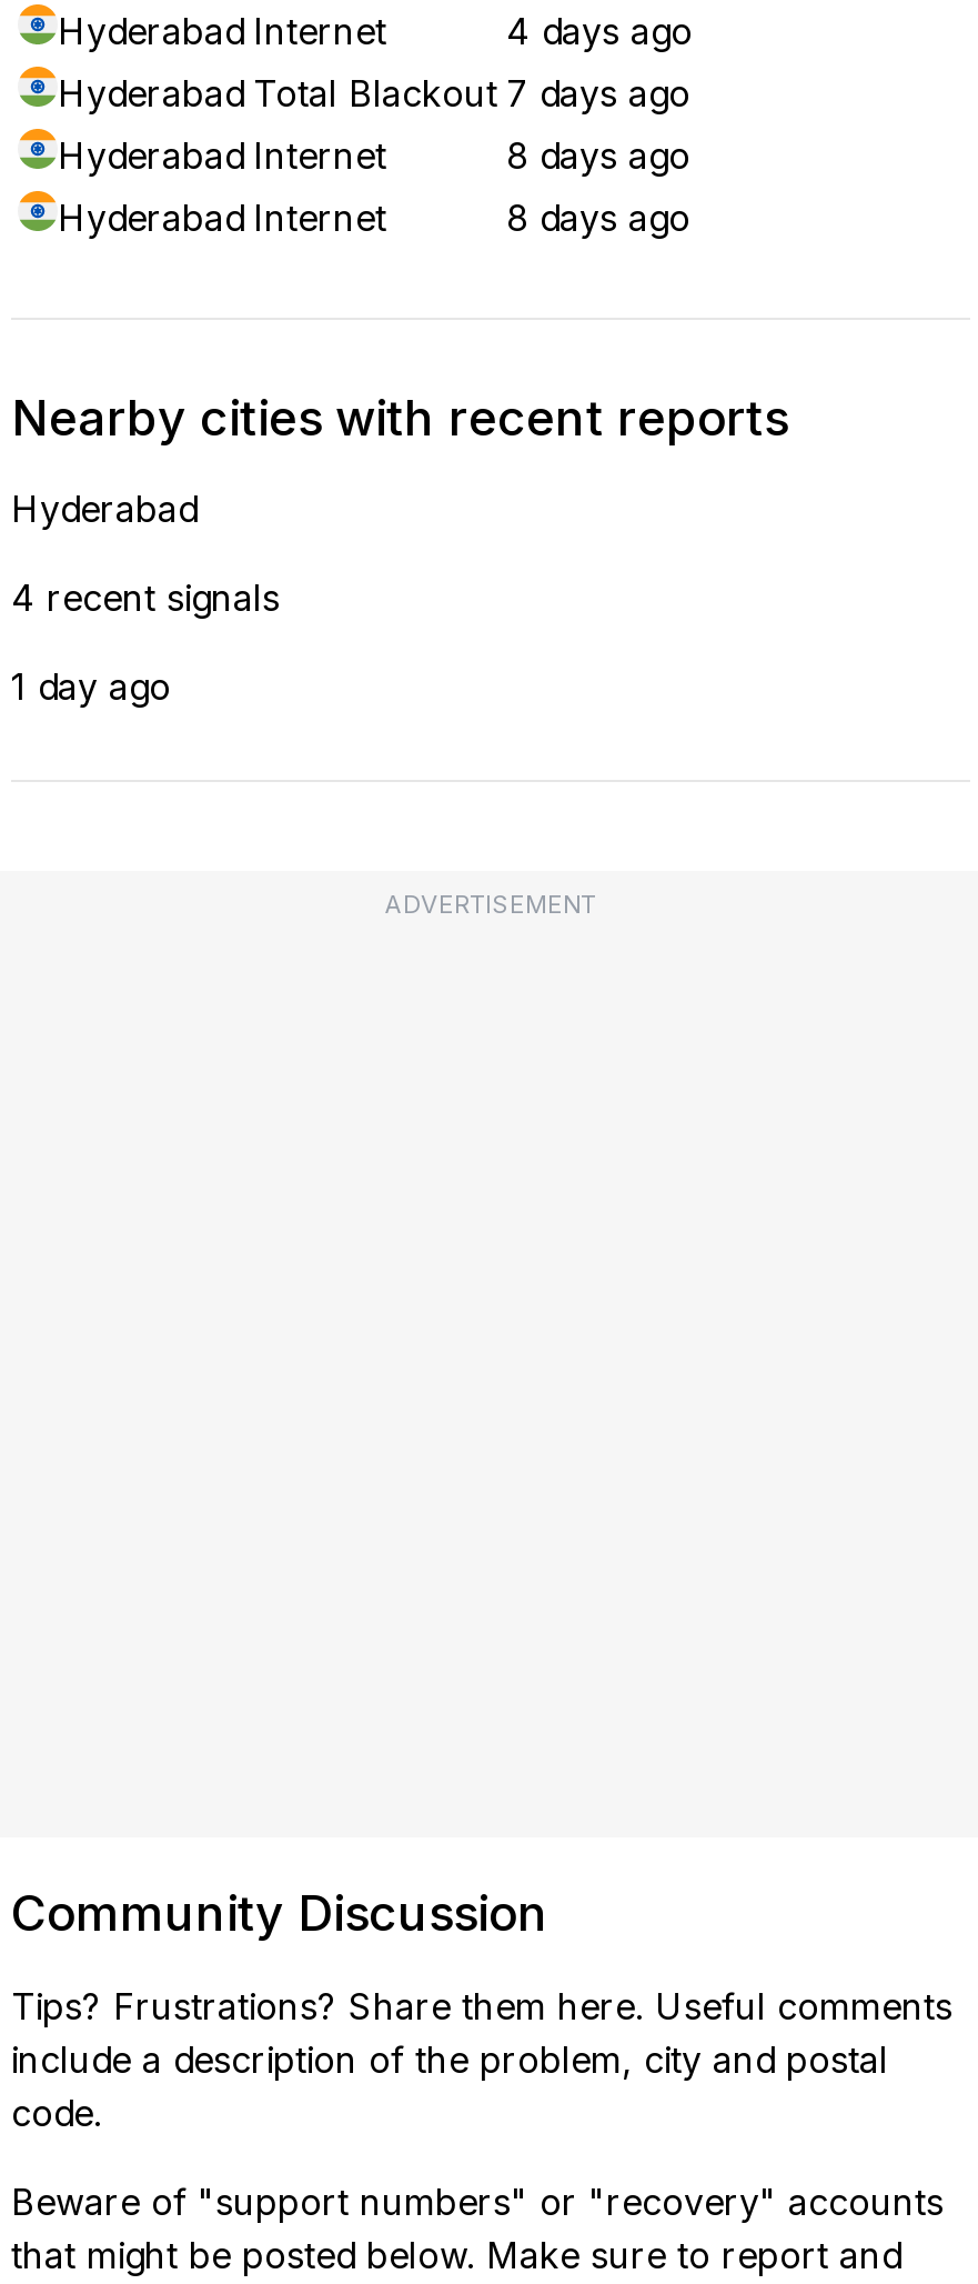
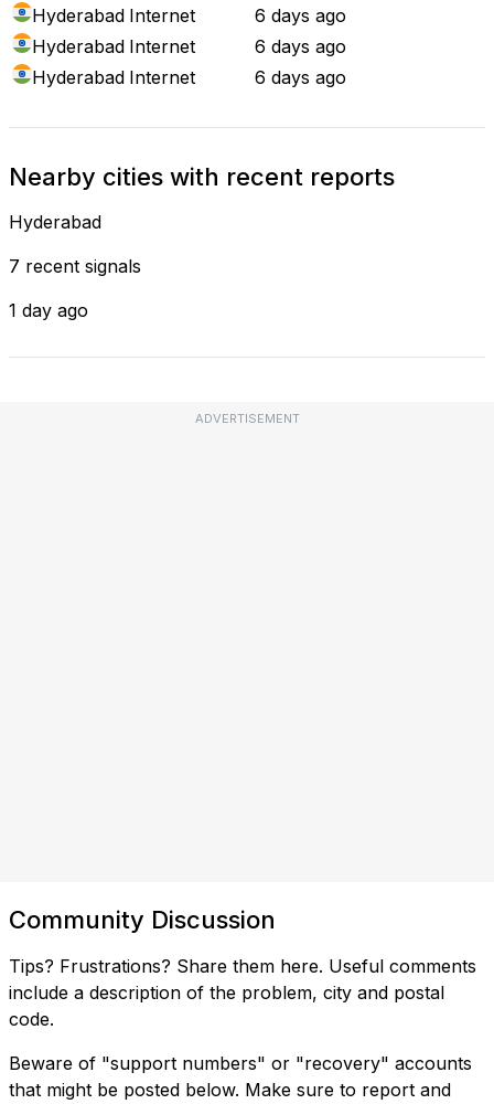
[58,9,693,115] 4 days ago | Hyderabad Total Blackout 7 days ago -> [255,4,346,26] 6 days ago
[506,133,690,178] 8 days ago -> [255,35,346,57] 6 days ago
[506,195,690,240] 8 days ago -> [255,66,346,88] 6 days ago
[11,575,280,620] 4 recent signals -> [9,255,141,277] 7 recent signals

